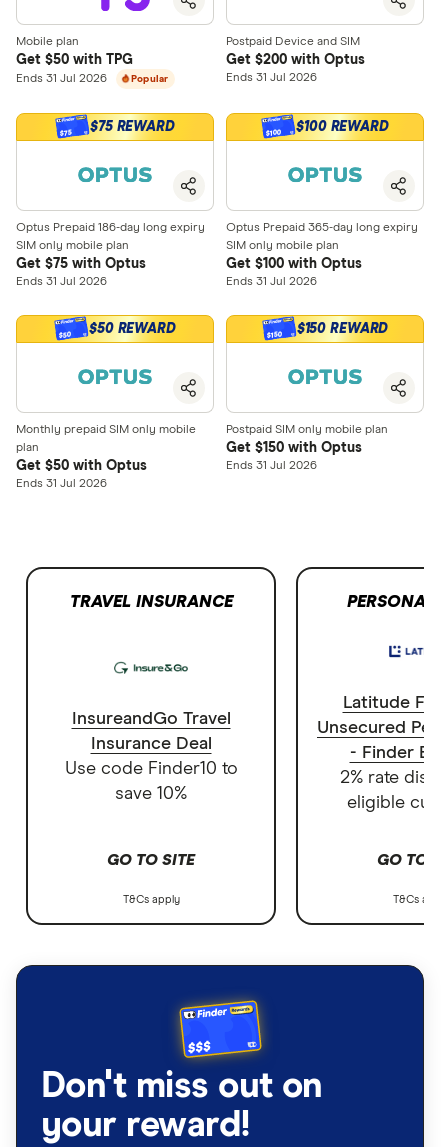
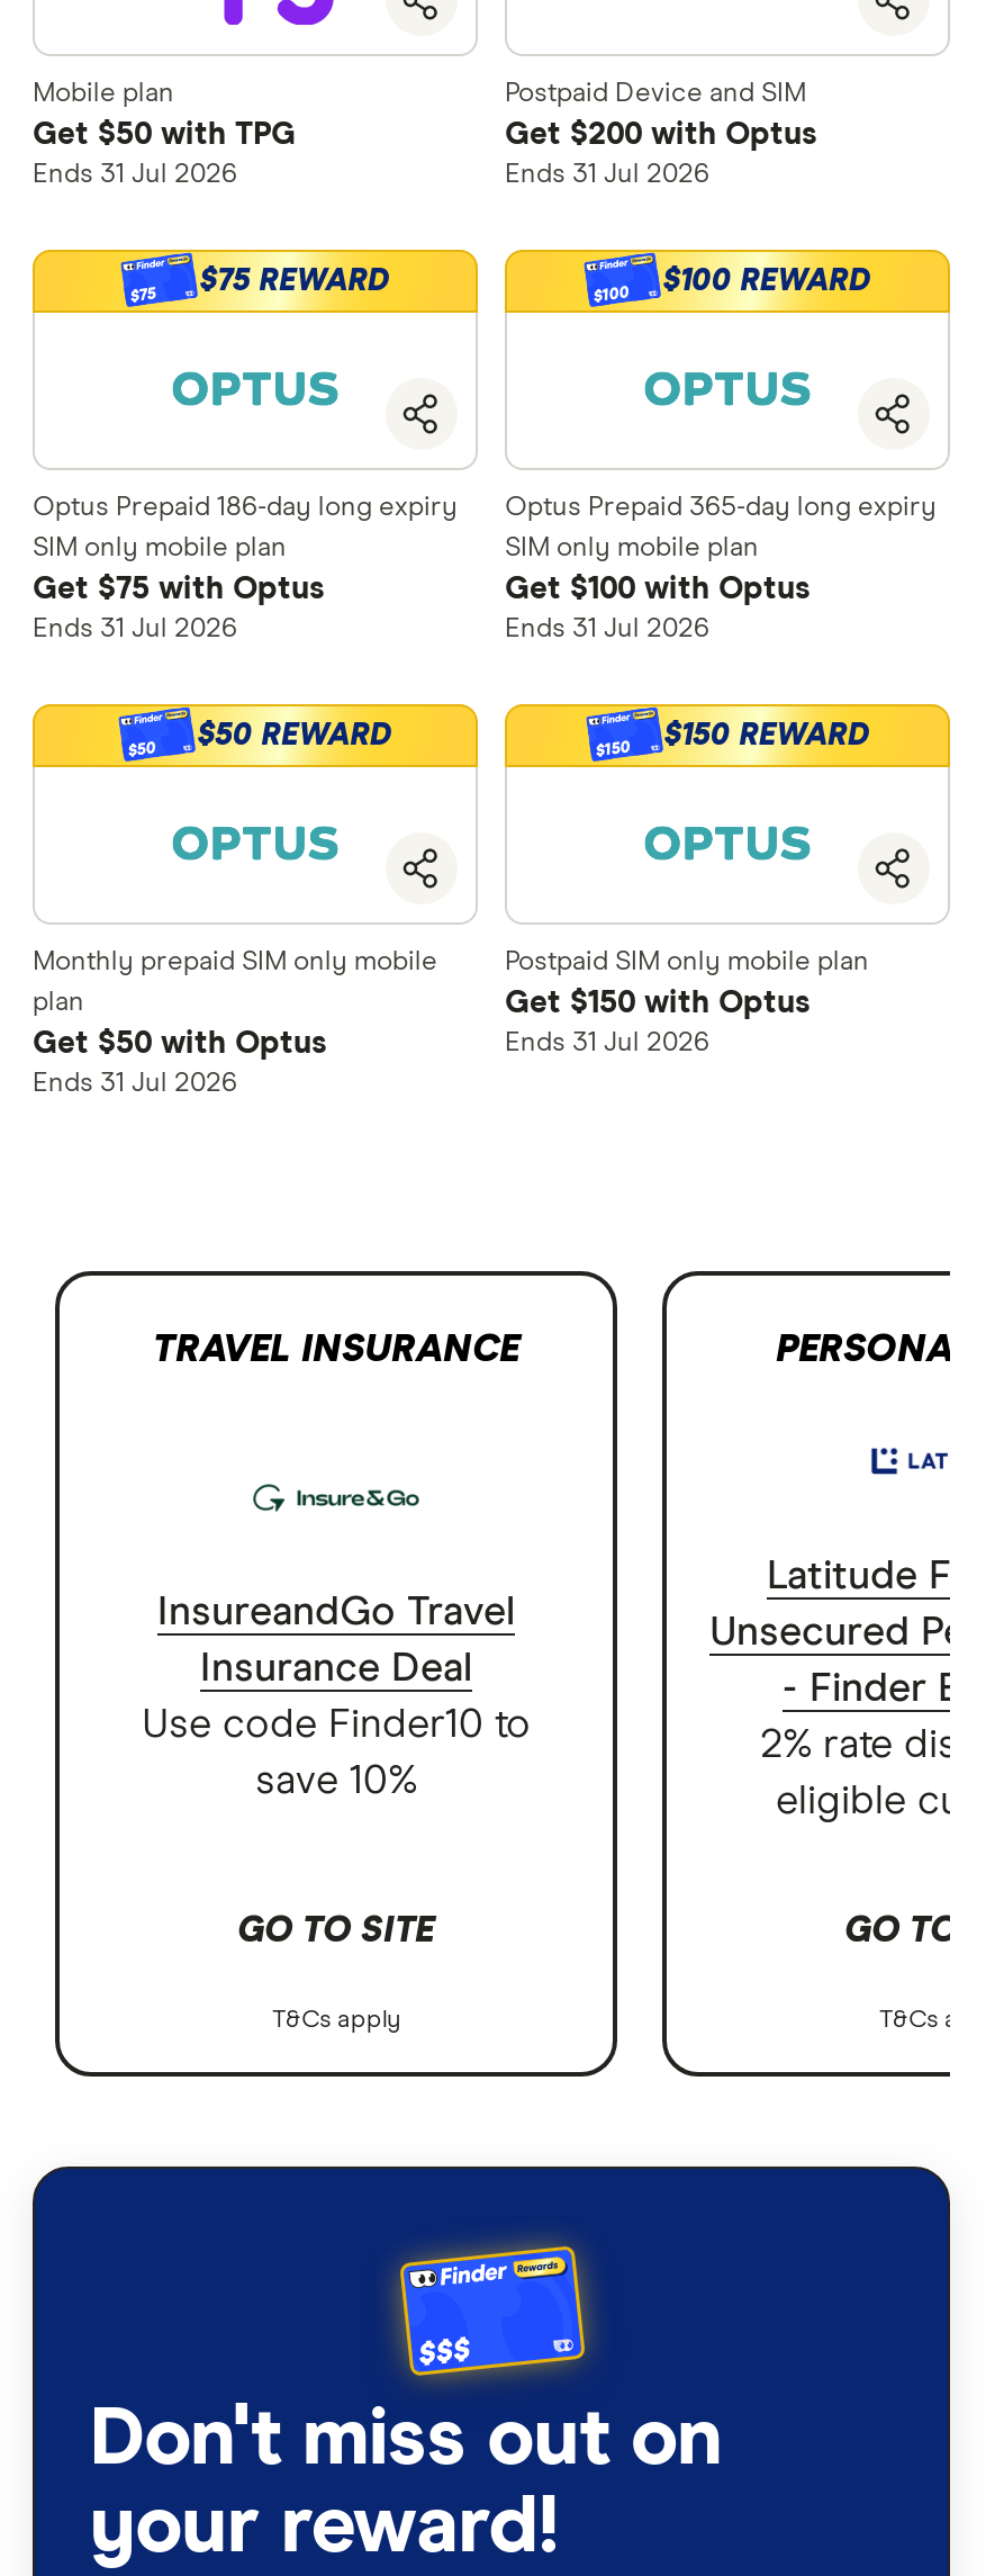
[131,74,168,84] Popular -> none

